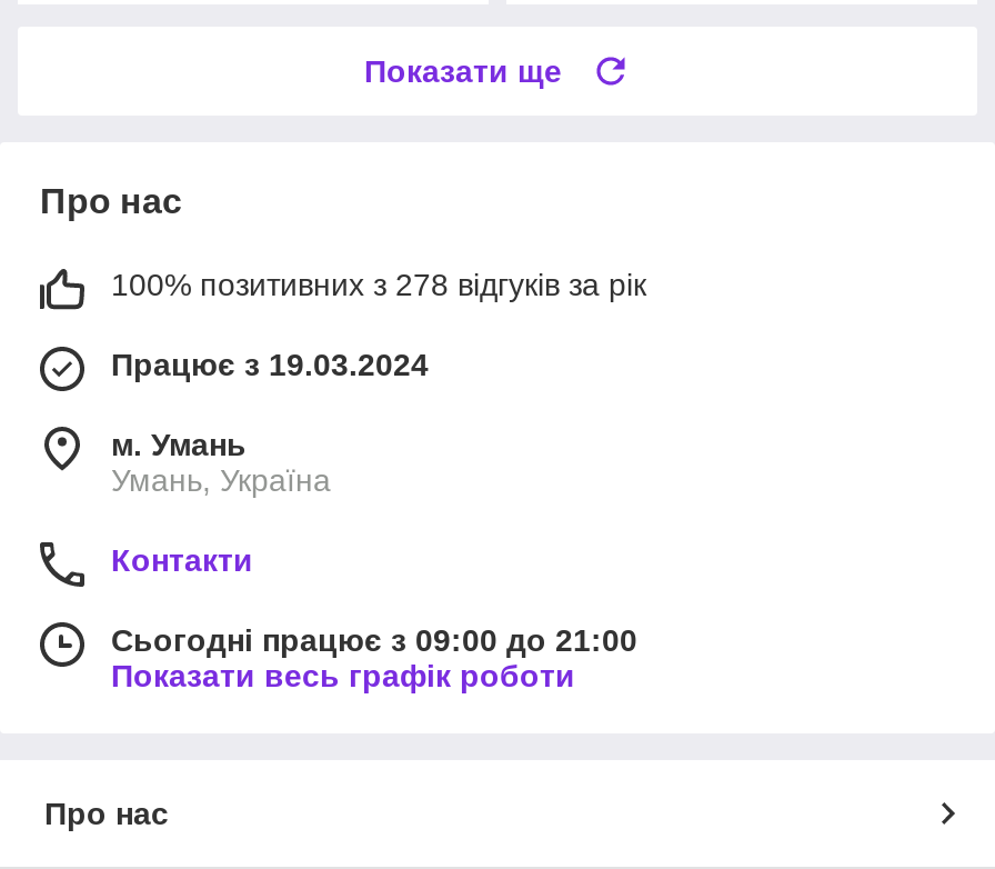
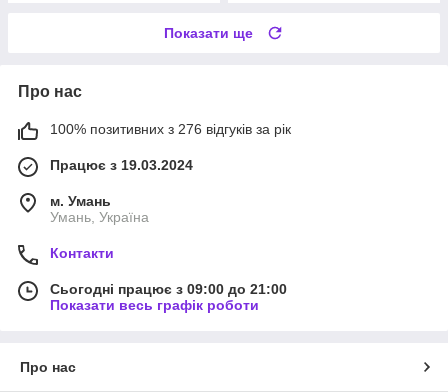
[111,266,646,301] 100% позитивних з 278 відгуків за рік -> [50,121,291,137] 100% позитивних з 276 відгуків за рік

